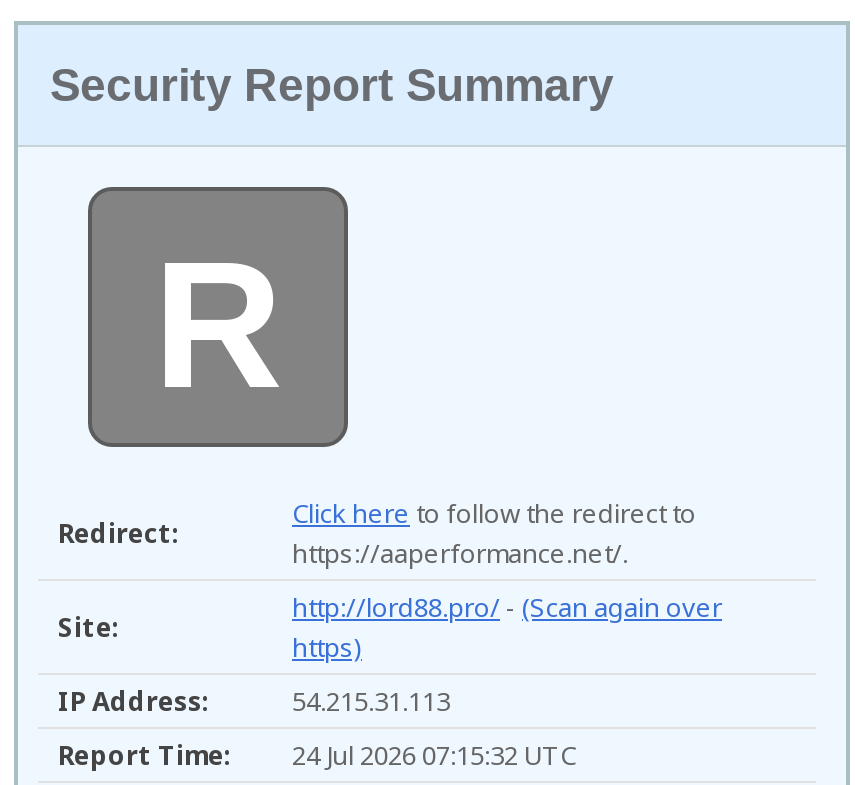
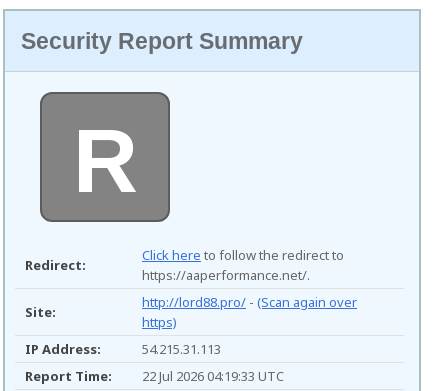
[58,738,576,774] Report Time: 24 Jul 2026 07:15:32 UTC -> [25,367,284,385] Report Time: 22 Jul 2026 04:19:33 UTC

